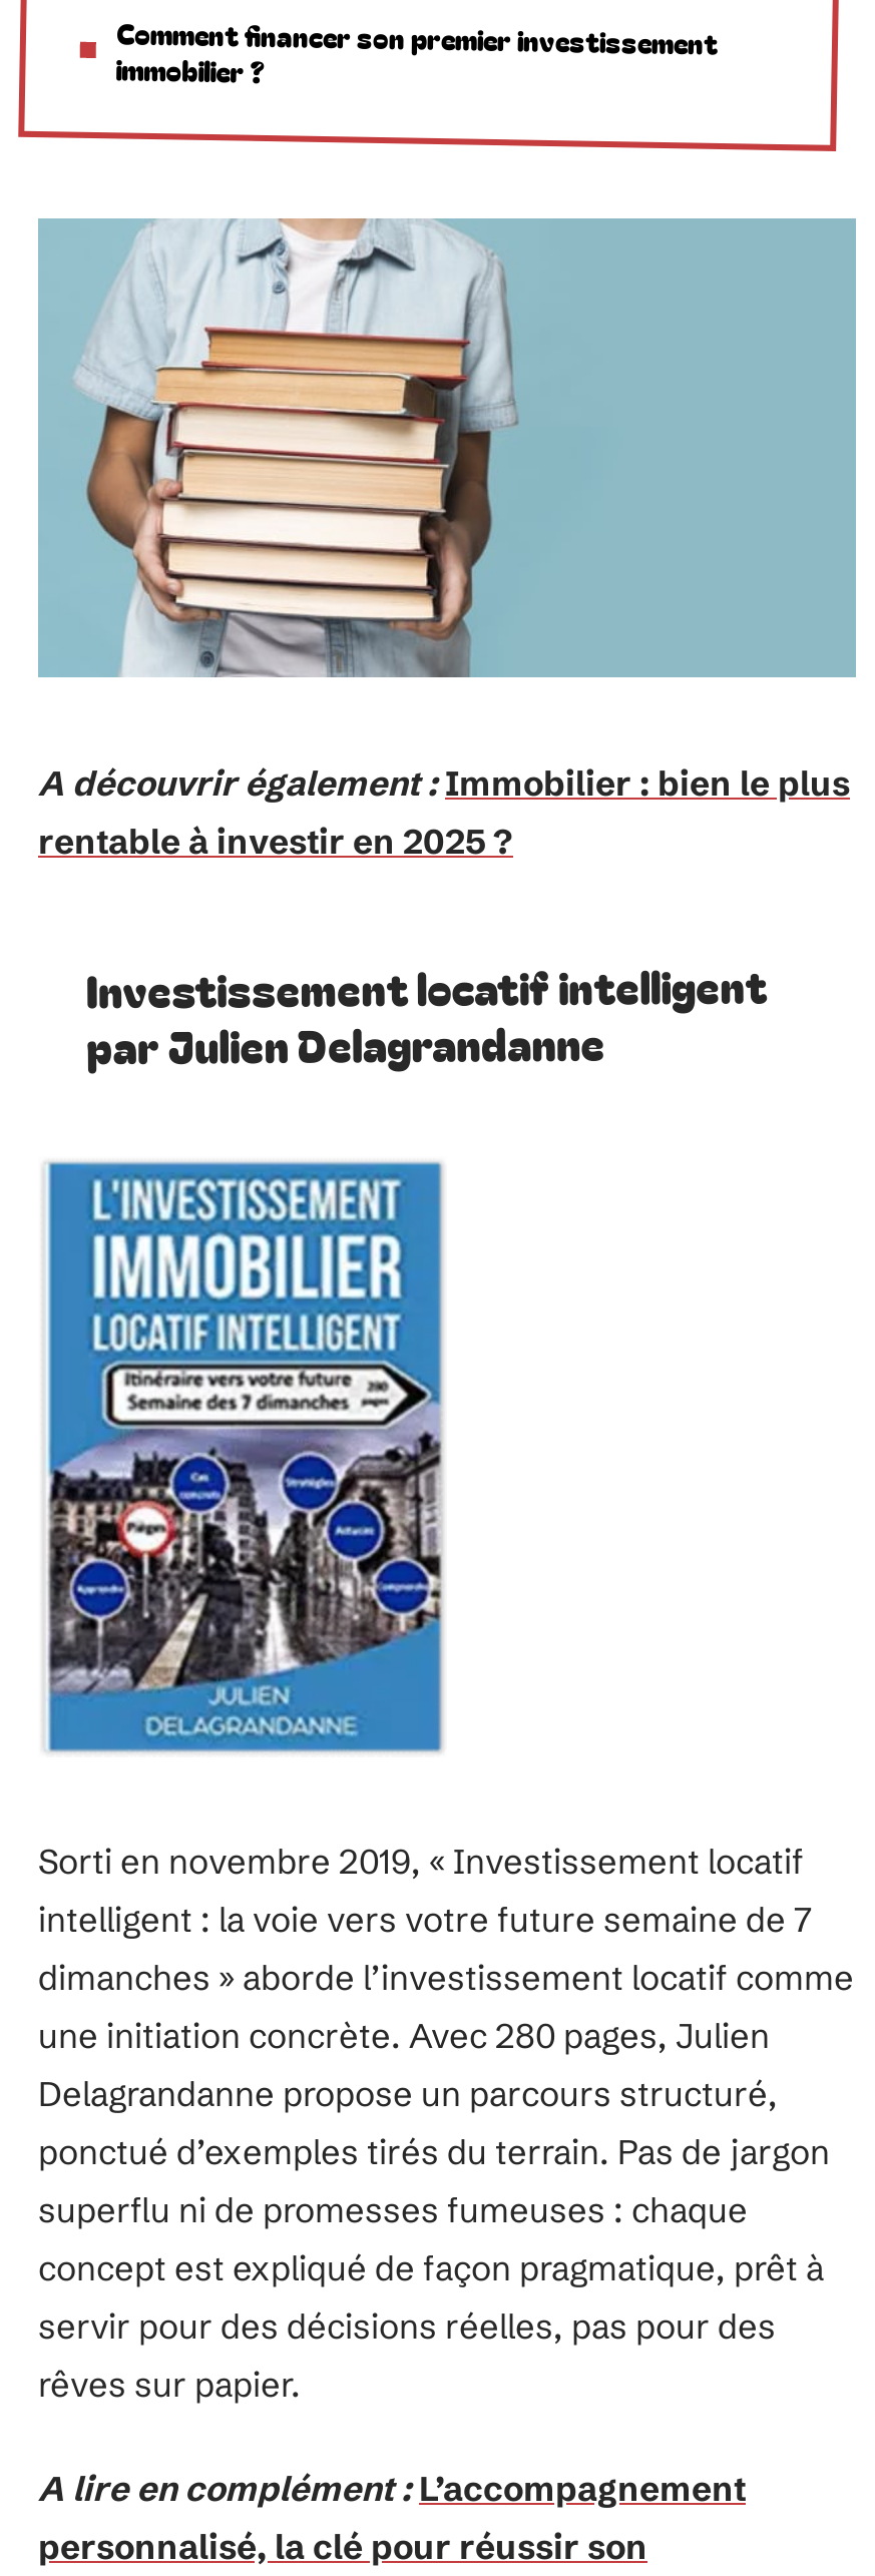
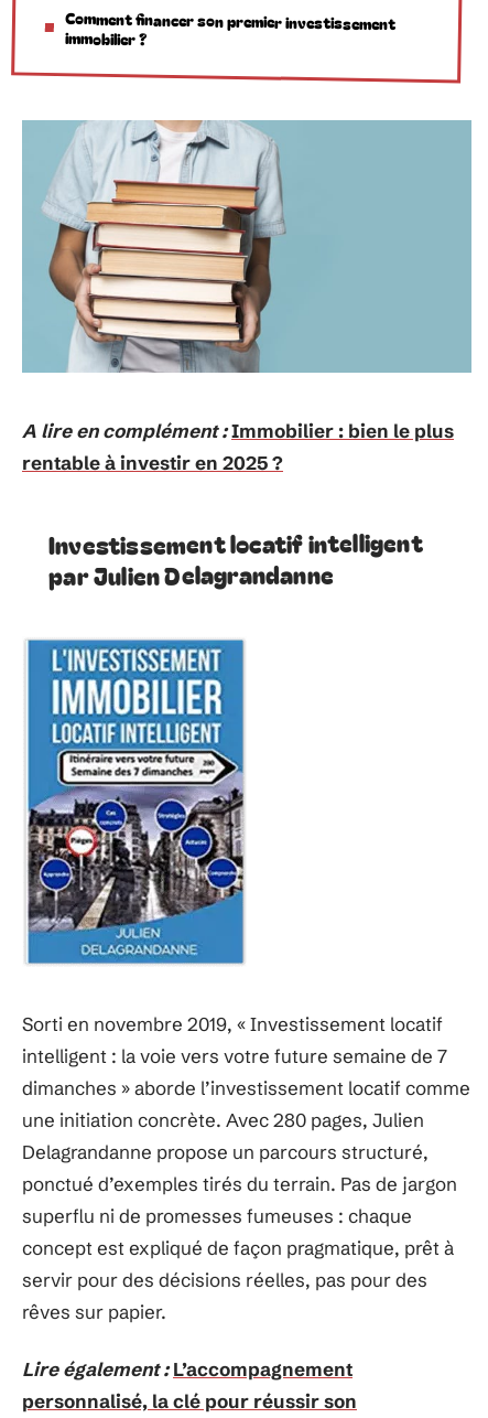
[38,761,850,803] A découvrir également : Immobilier : bien le plus -> [22,419,454,442] A lire en complément : Immobilier : bien le plus
[38,2467,746,2509] A lire en complément : L’accompagnement -> [22,1357,353,1380] Lire également : L’accompagnement

